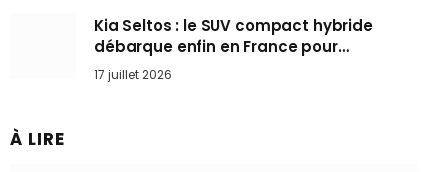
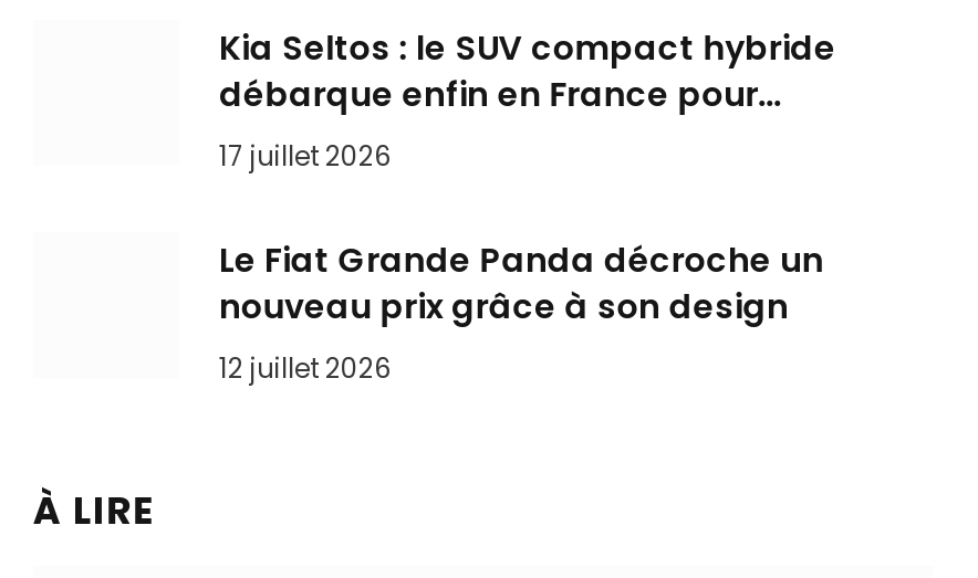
none -> [219,236,824,387] Le Fiat Grande Panda décroche un | nouveau prix grâce à son design | 12 juillet 2026

